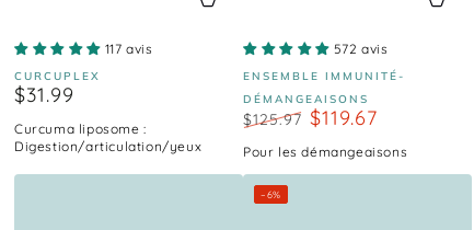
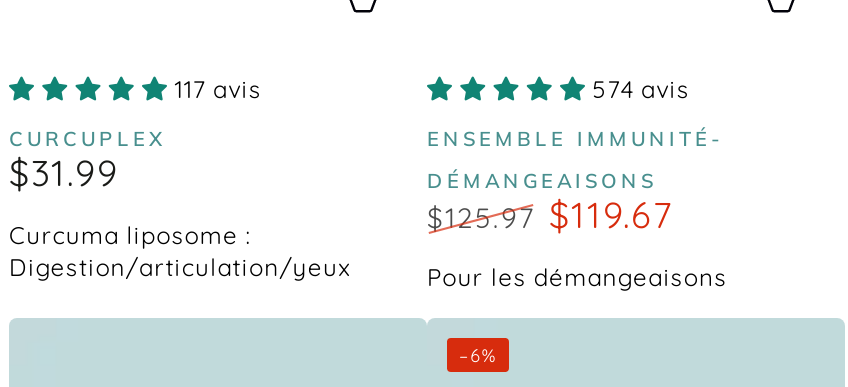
[334,41,388,57] 572 avis -> [592,74,690,104] 574 avis

